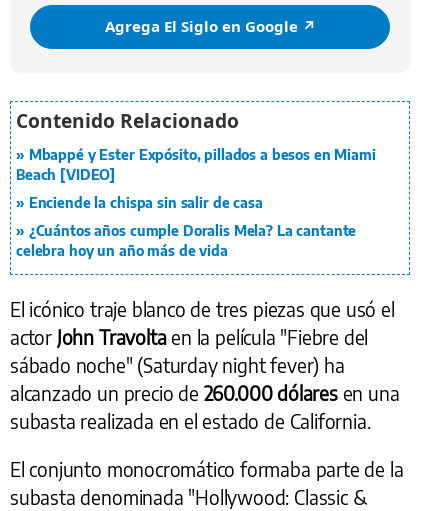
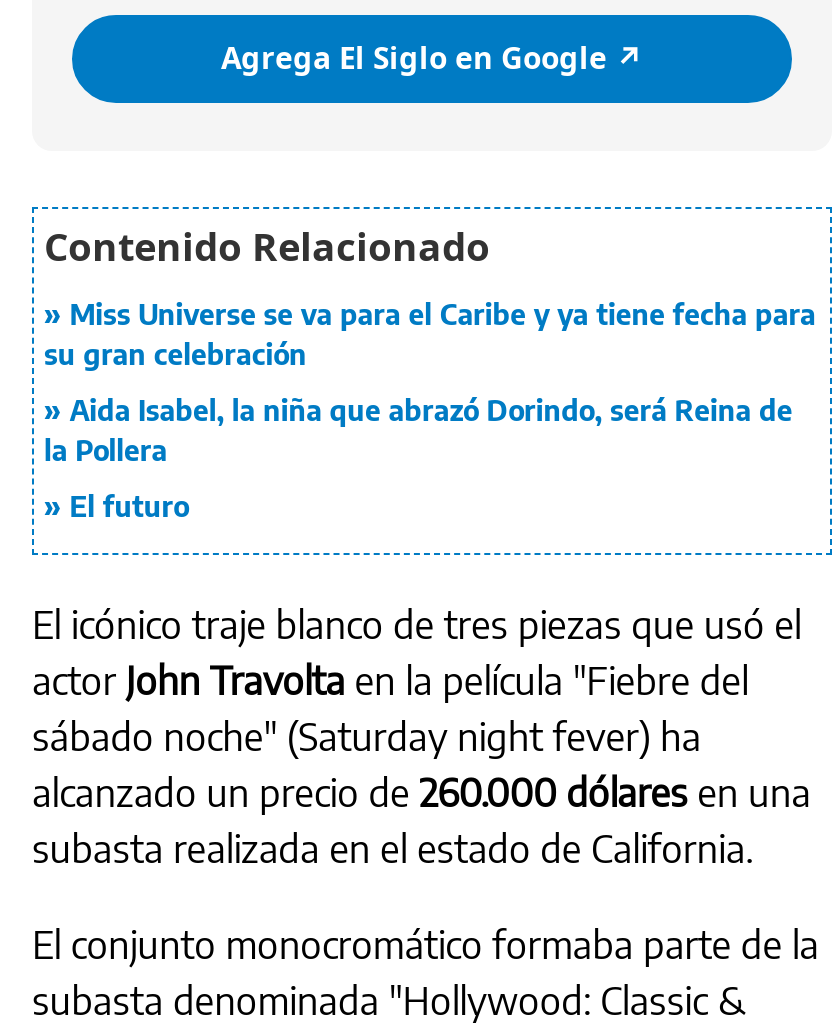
[16,146,376,183] Mbappé y Ester Expósito, pillados a besos en Miami | Beach [VIDEO] -> [44,296,816,370] Miss Universe se va para el Caribe y ya tiene fecha para | su gran celebración
[29,194,263,211] Enciende la chispa sin salir de casa -> [44,392,792,466] Aida Isabel, la niña que abrazó Dorindo, será Reina de | la Pollera
[16,222,356,259] ¿Cuántos años cumple Doralis Mela? La cantante | celebra hoy un año más de vida -> [70,488,189,522] El futuro

